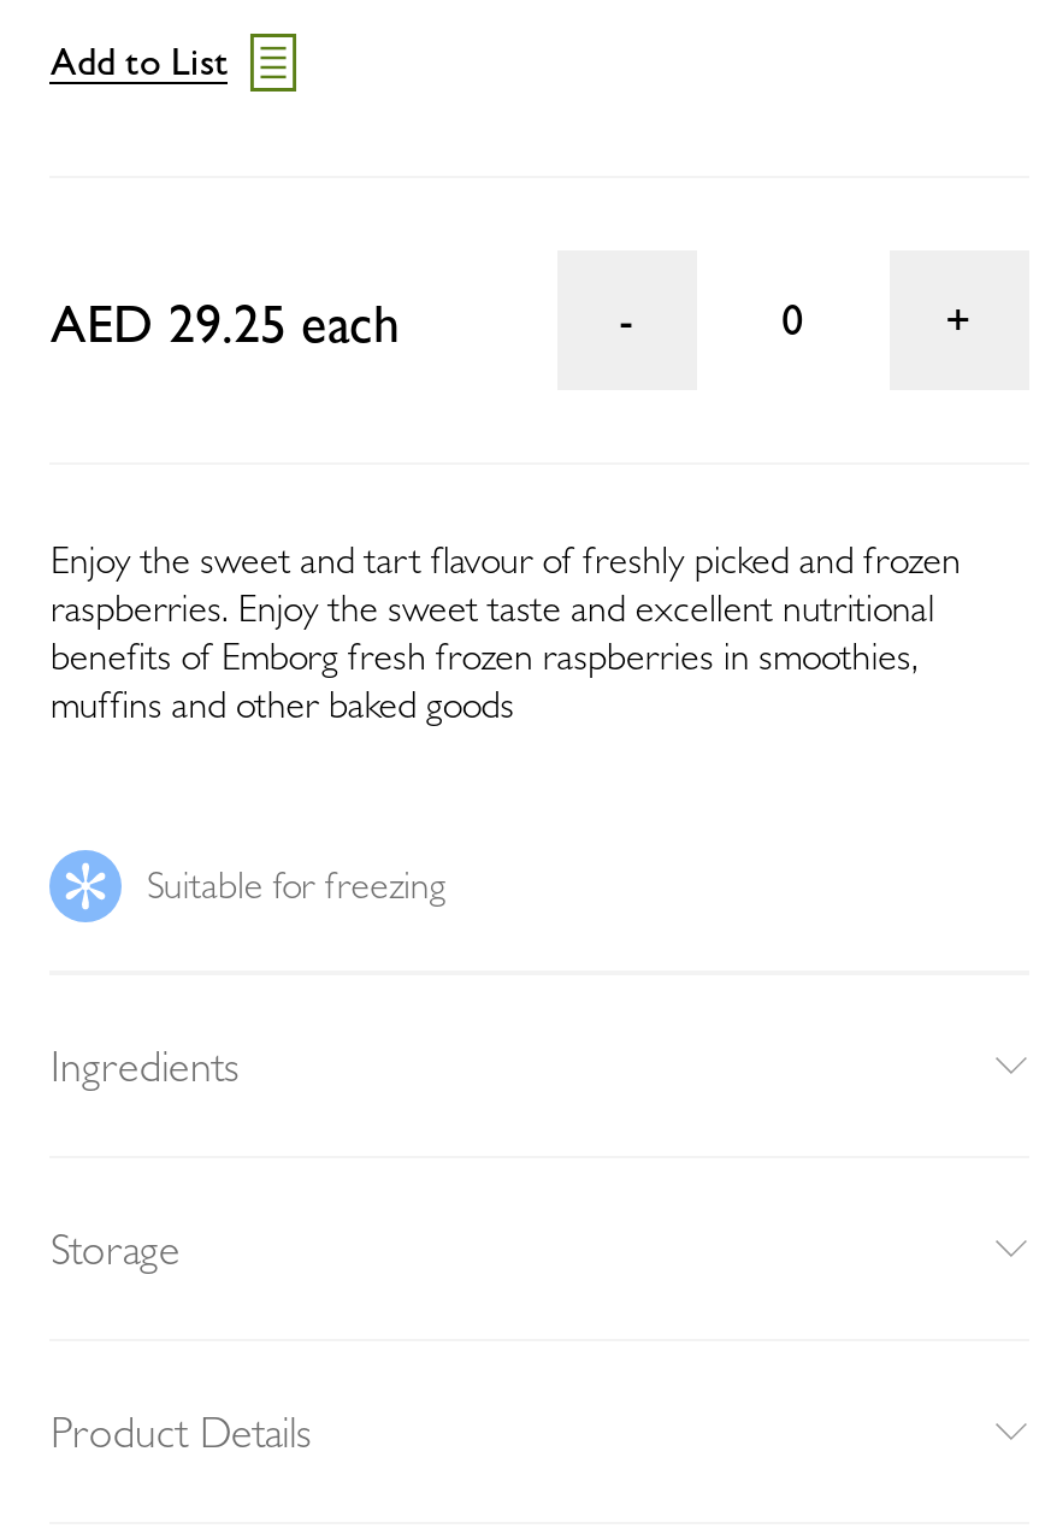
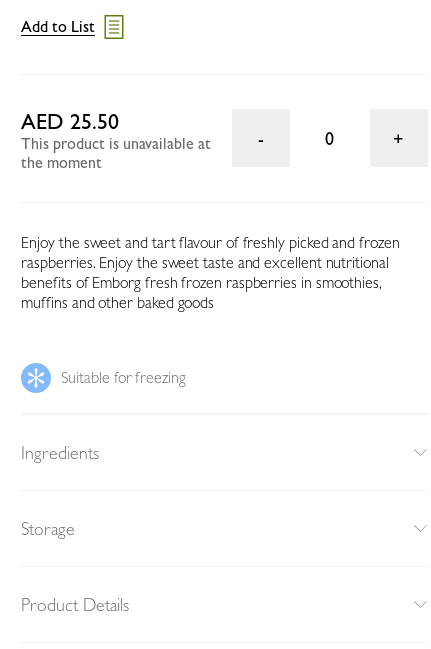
[50,294,399,354] AED 29.25 each -> [21,109,211,172] AED 25.50 | This product is unavailable at | the moment

